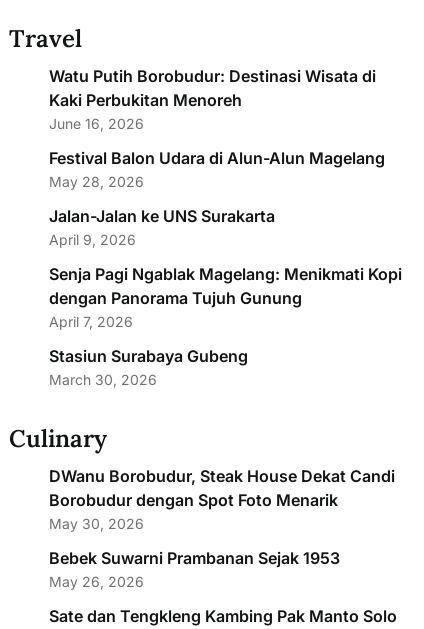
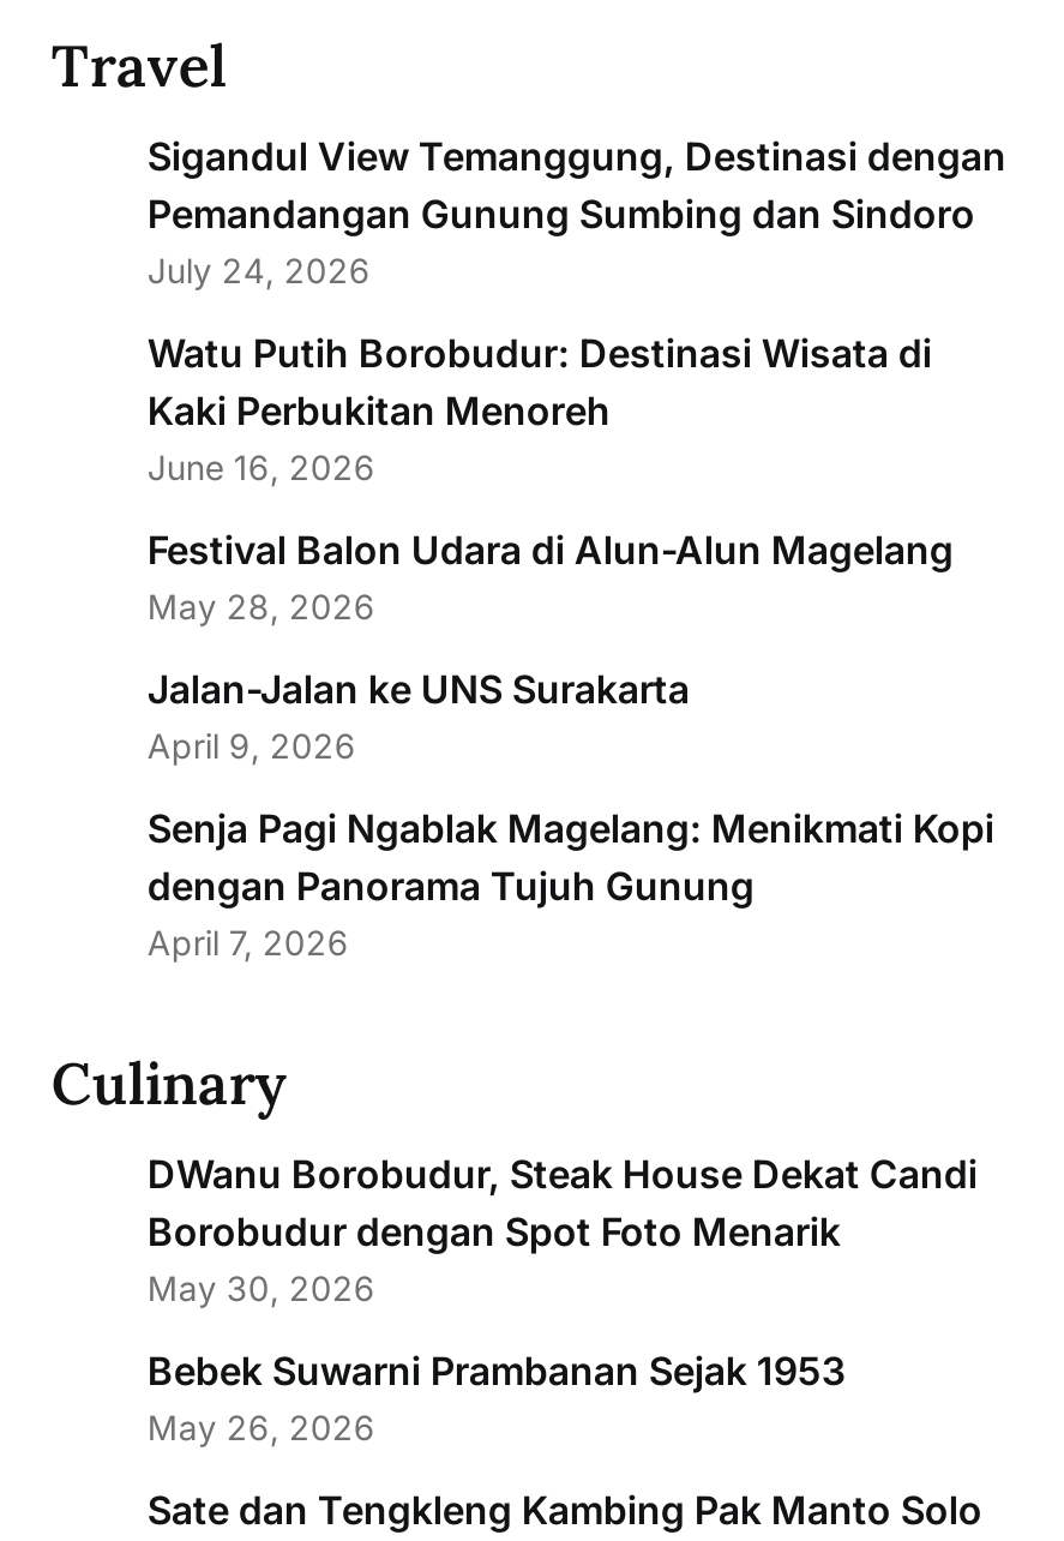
none -> [147,132,1006,290] Sigandul View Temanggung, Destinasi dengan | Pemandangan Gunung Sumbing dan Sindoro | July 24, 2026
moved [49,66,402,330] -> [147,329,994,963]: Watu Putih Borobudur: Destinasi Wisata di | Kaki Perbukitan Menoreh | June 16, 2026 | ... | dengan Panorama Tujuh Gunung | April 7, 2026
[49,346,248,388] Stasiun Surabaya Gubeng | March 30, 2026 -> none

